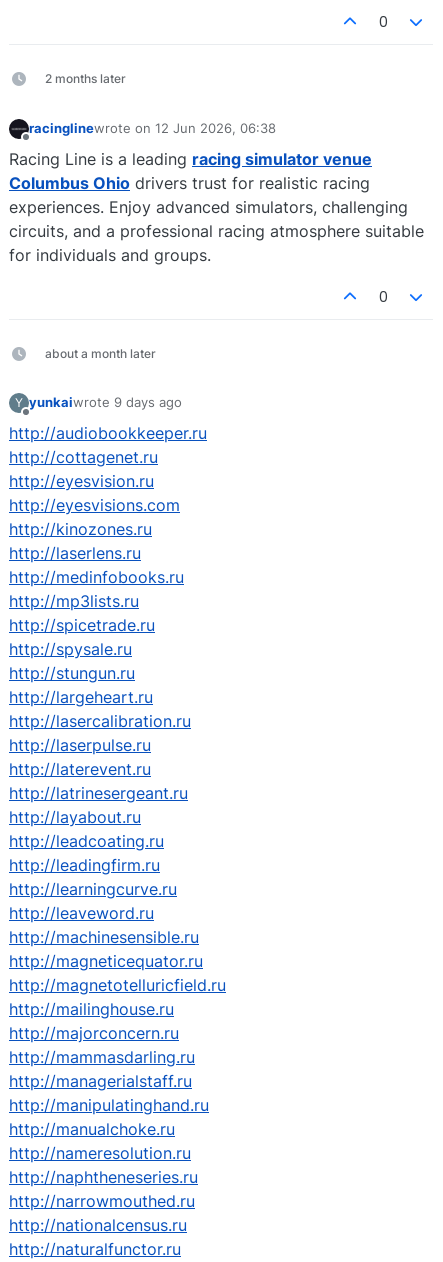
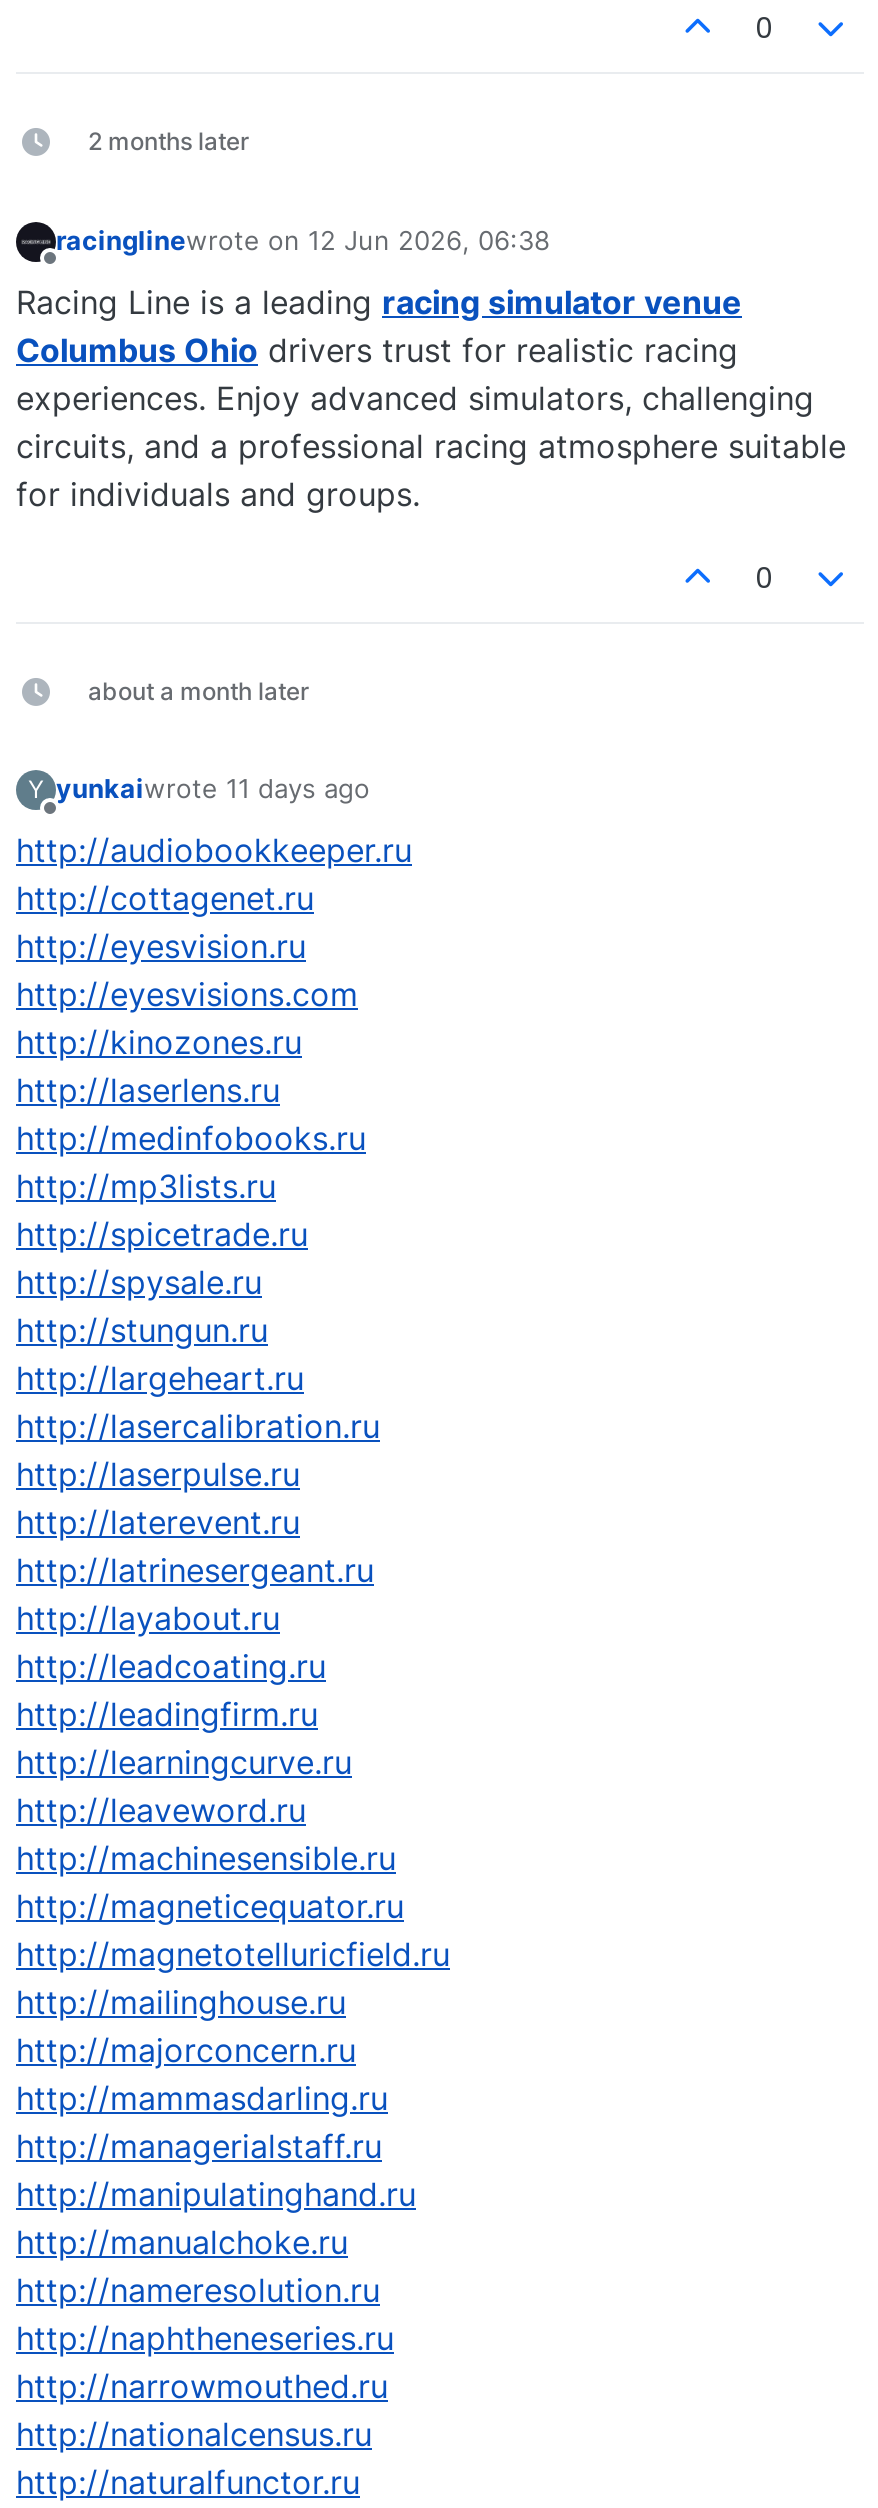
[29,394,182,410] yunkaiwrote 9 days ago -> [56,773,370,805] yunkaiwrote 11 days ago

